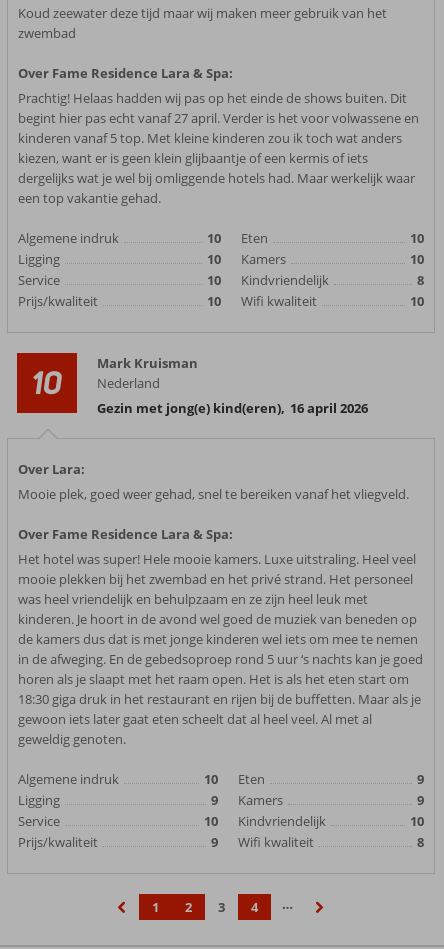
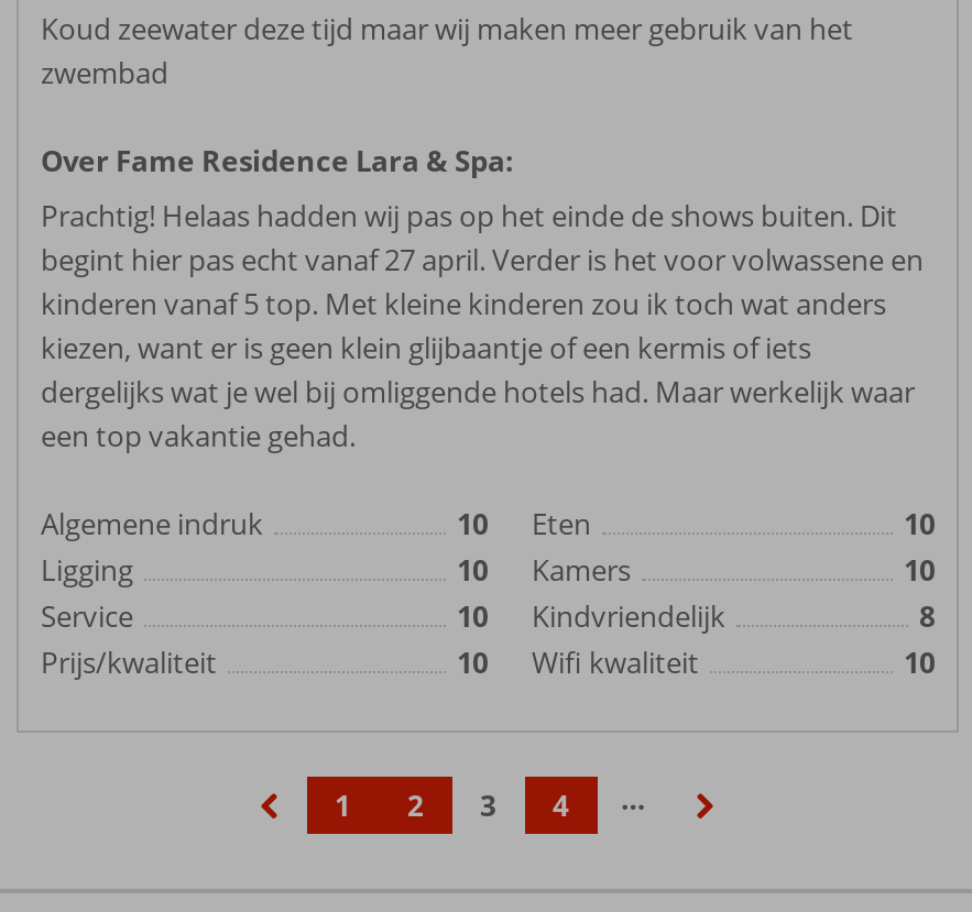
[18,354,423,851] 10 | Mark Kruisman | Nederland | Gezin met jong(e) kind(eren), 16 april 2026 | Over Lara: | Mooie plek, goed weer gehad, snel te bereiken vanaf het vliegveld. | Over Fame Residence Lara & Spa: | Het hotel was super! Hele mooie kamers. Luxe uitstraling. Heel veel | mooie plekken bij het zwembad en het privé strand. Het personeel | was heel vriendelijk en behulpzaam en ze zijn heel leuk met | kinderen. Je hoort in de avond wel goed de muziek van beneden op | de kamers dus dat is met jonge kinderen wel iets om mee te nemen | in de afweging. En de gebedsoproep rond 5 uur ‘s nachts kan je goed | horen als je slaapt met het raam open. Het is als het eten start om | 18:30 giga druk in het restaurant en rijen bij de buffetten. Maar als je | gewoon iets later gaat eten scheelt dat al heel veel. Al met al | geweldig genoten. | Algemene indruk | 10 | Ligging | 9 | Service | 10 | Prijs/kwaliteit | 9 -> none
[237,770,424,851] Eten | 9 | Kamers | 9 | Kindvriendelijk | 10 | Wifi kwaliteit | 8 -> none

